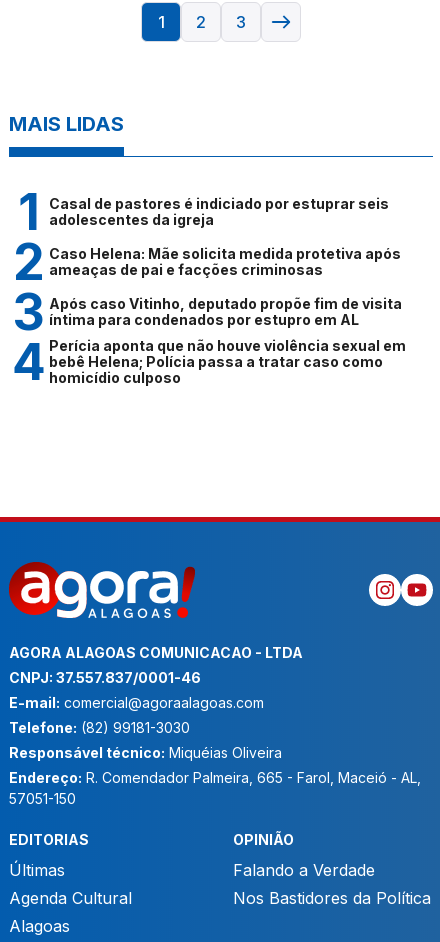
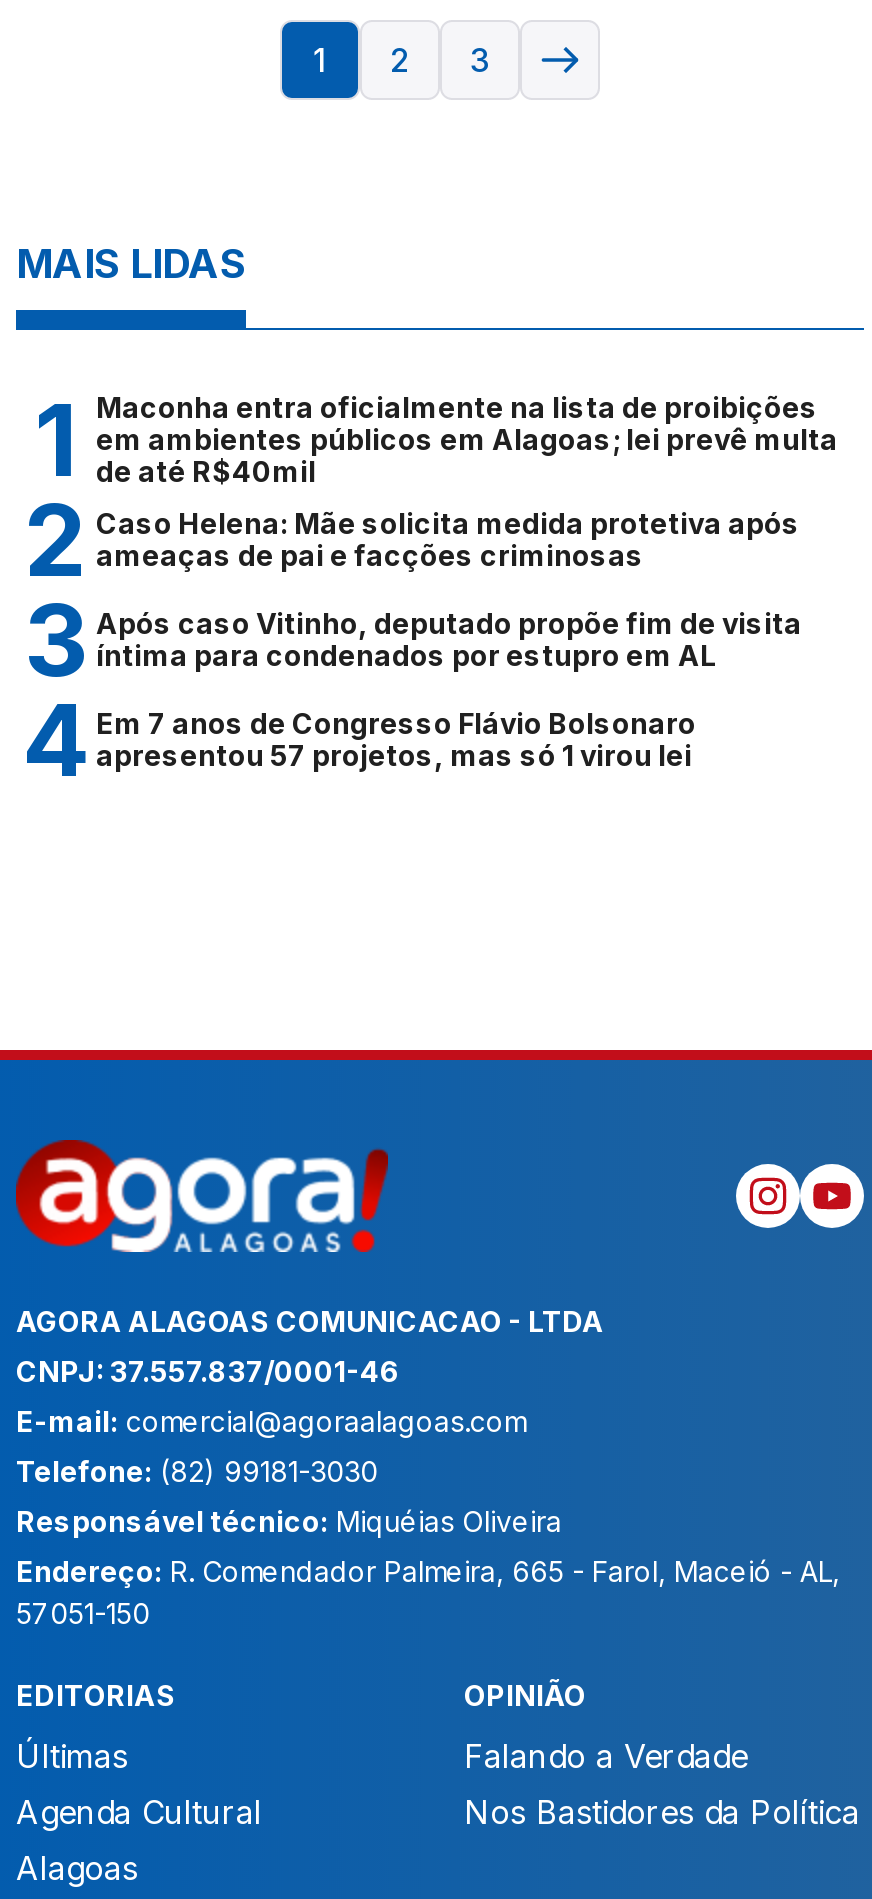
[49,195,389,228] Casal de pastores é indiciado por estuprar seis | adolescentes da igreja -> [96,390,838,488] Maconha entra oficialmente na lista de proibições | em ambientes públicos em Alagoas; lei prevê multa | de até R$40mil
[49,337,406,386] Perícia aponta que não houve violência sexual em | bebê Helena; Polícia passa a tratar caso como | homicídio culposo -> [96,706,696,772] Em 7 anos de Congresso Flávio Bolsonaro | apresentou 57 projetos, mas só 1 virou lei

